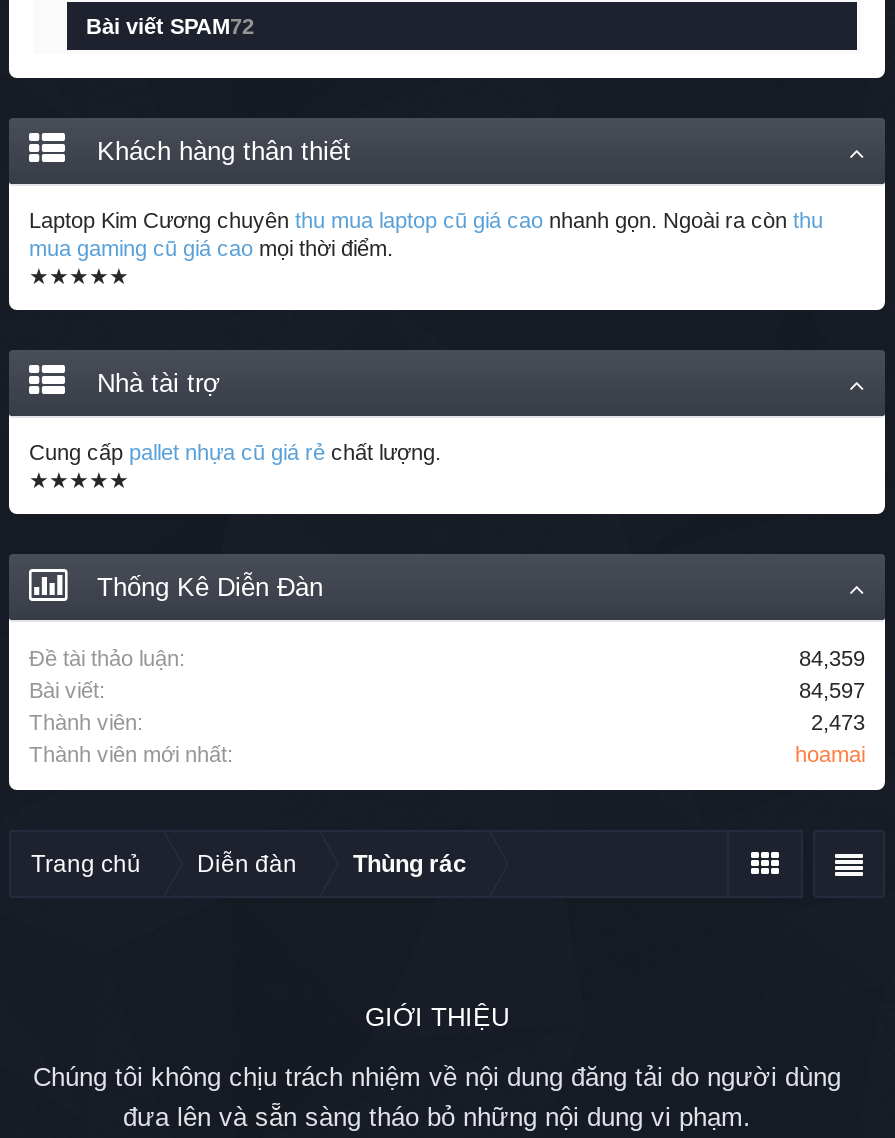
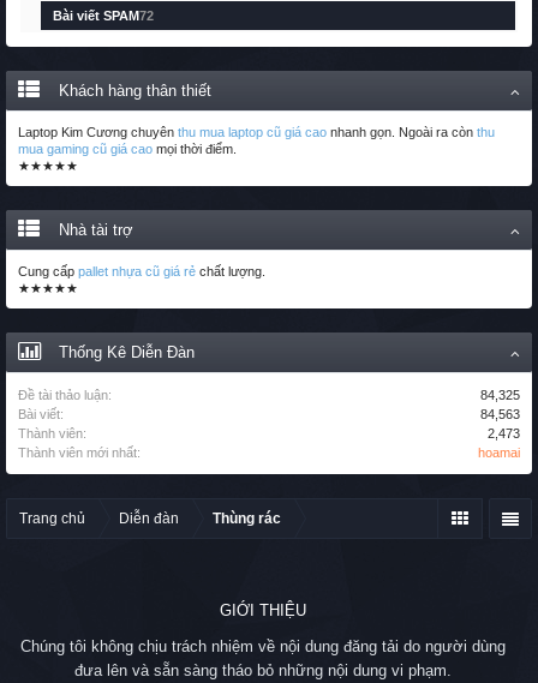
[799,646,865,670] 84,359 -> [480,388,520,402] 84,325
[799,678,865,702] 84,597 -> [480,407,520,421] 84,563

